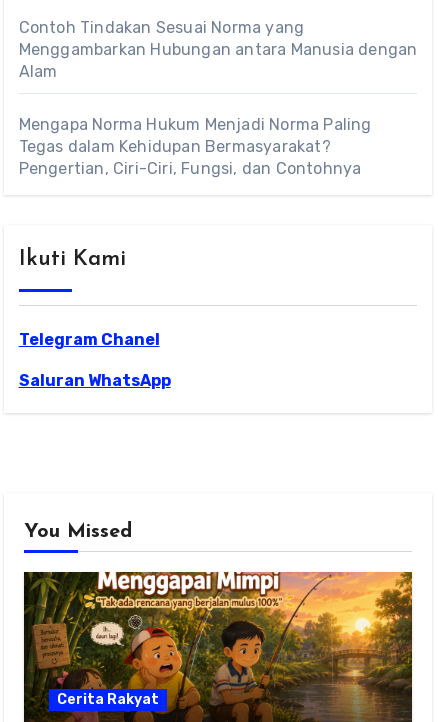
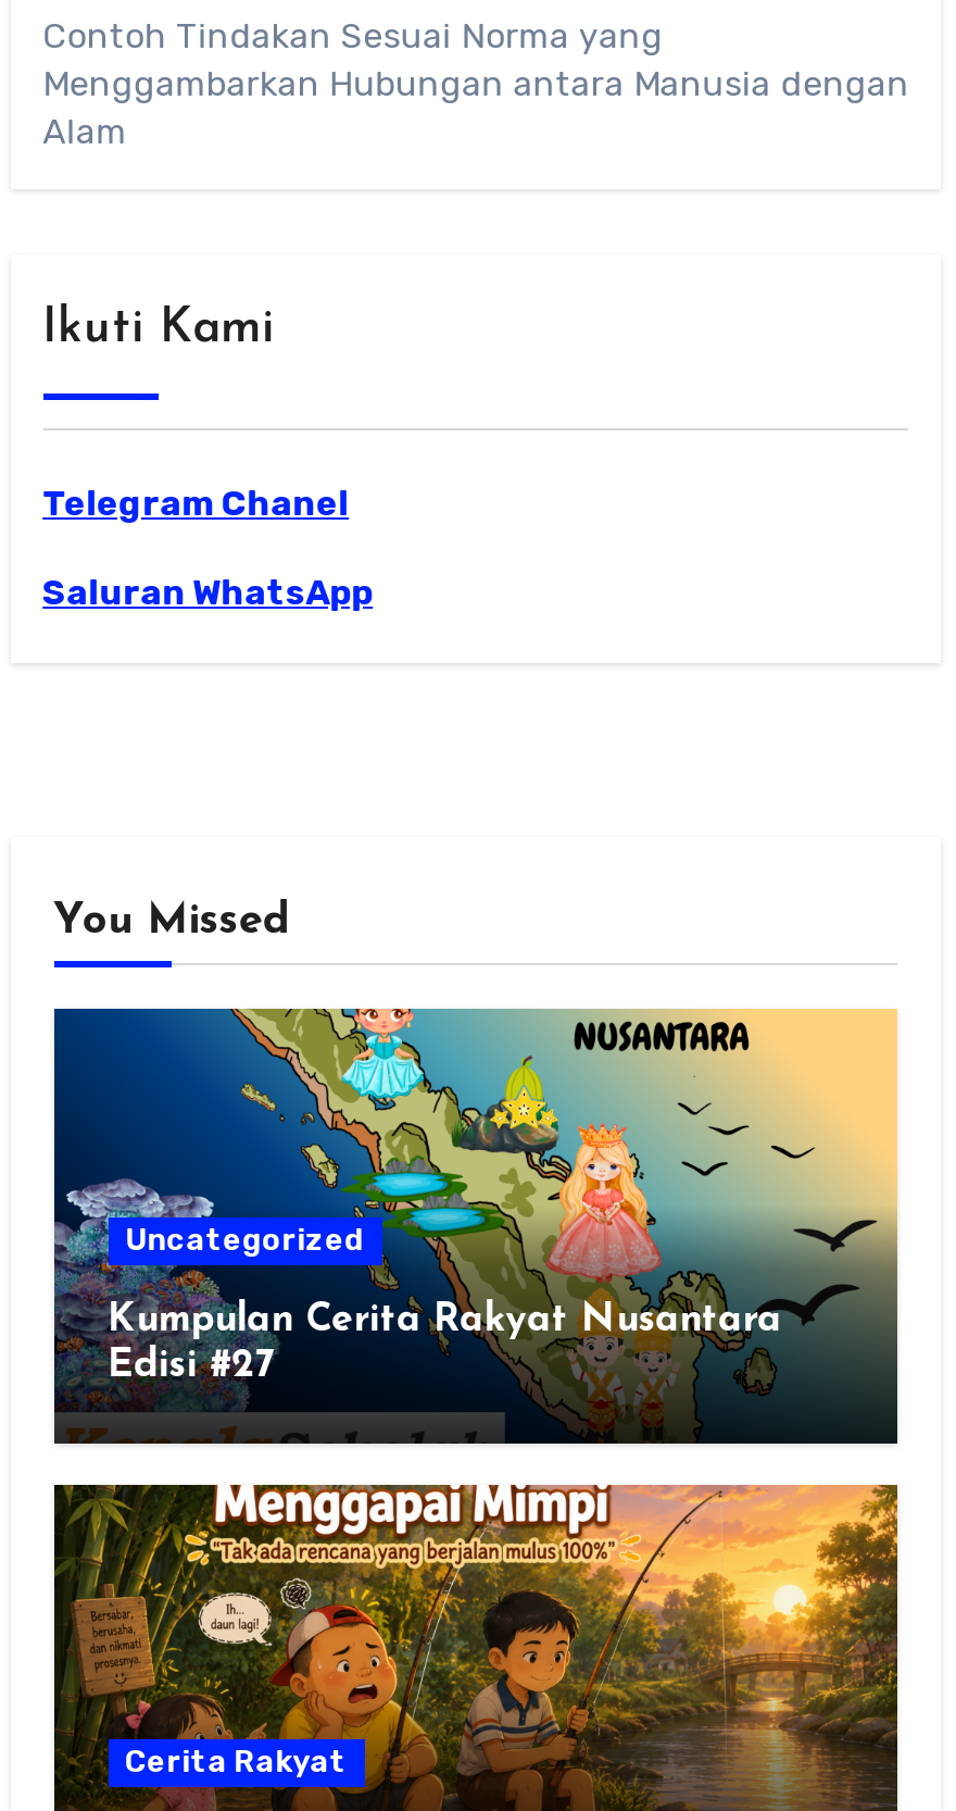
[19,115,372,178] Mengapa Norma Hukum Menjadi Norma Paling | Tegas dalam Kehidupan Bermasyarakat? | Pengertian, Ciri-Ciri, Fungsi, dan Contohnya -> none
moved [19,248,171,542] -> [43,304,373,943]: Ikuti Kami | Telegram Chanel | Saluran WhatsApp | You Missed
none -> [52,1007,897,1446] [image] | Uncategorized | Kumpulan Cerita Rakyat Nusantara | Edisi #27

